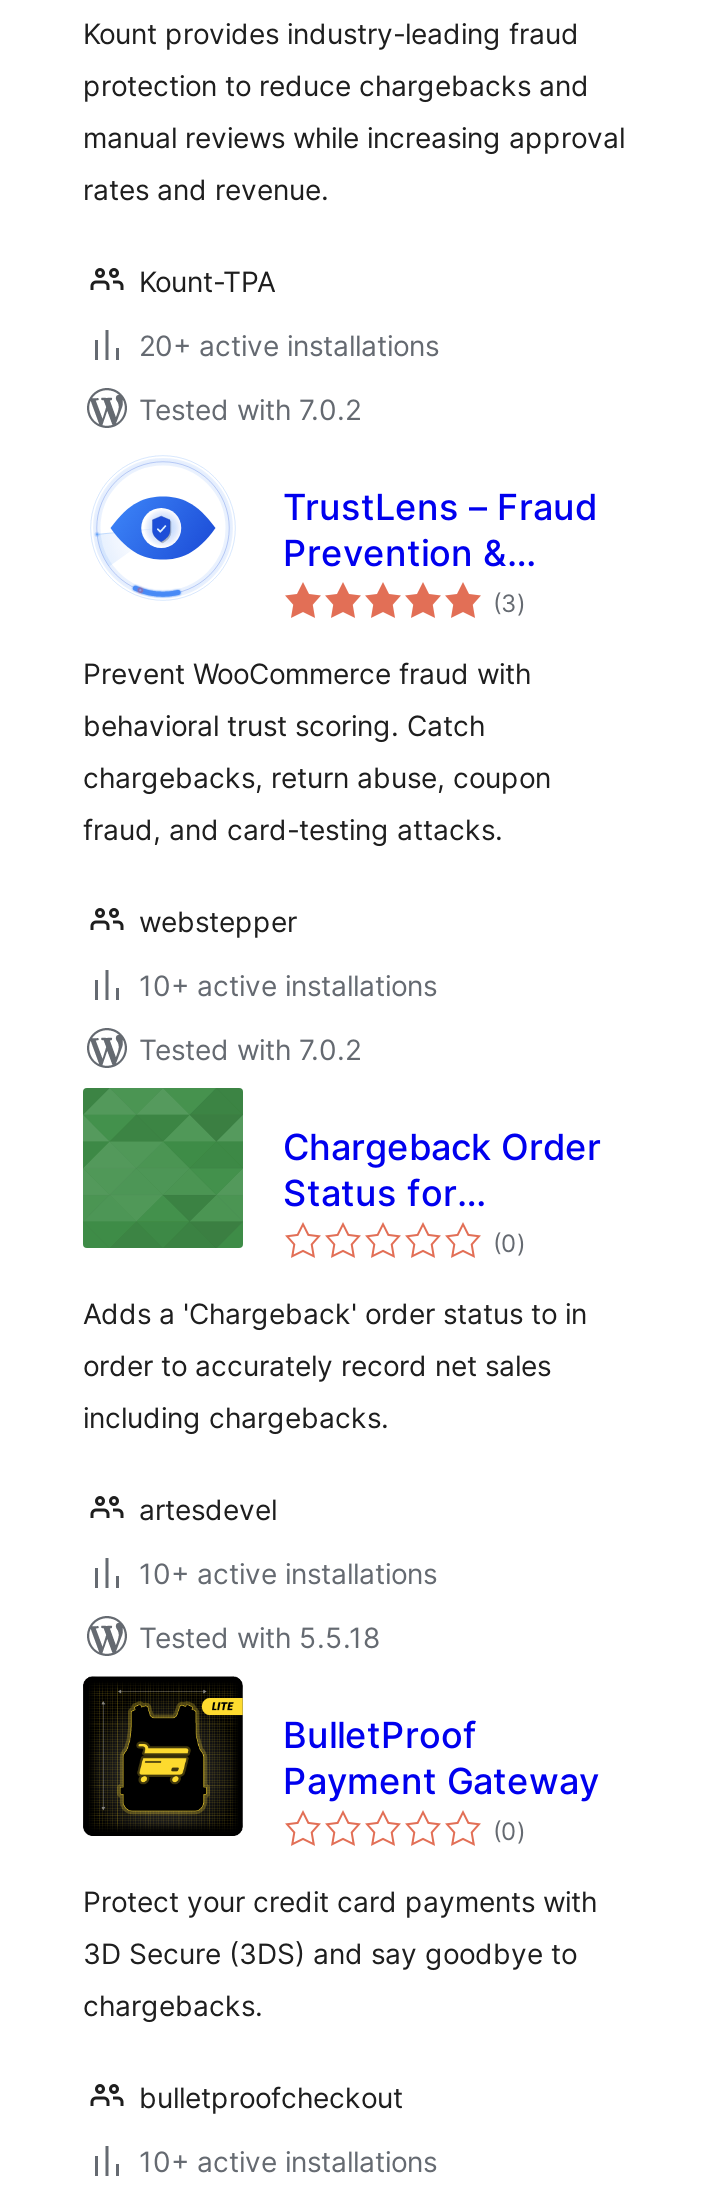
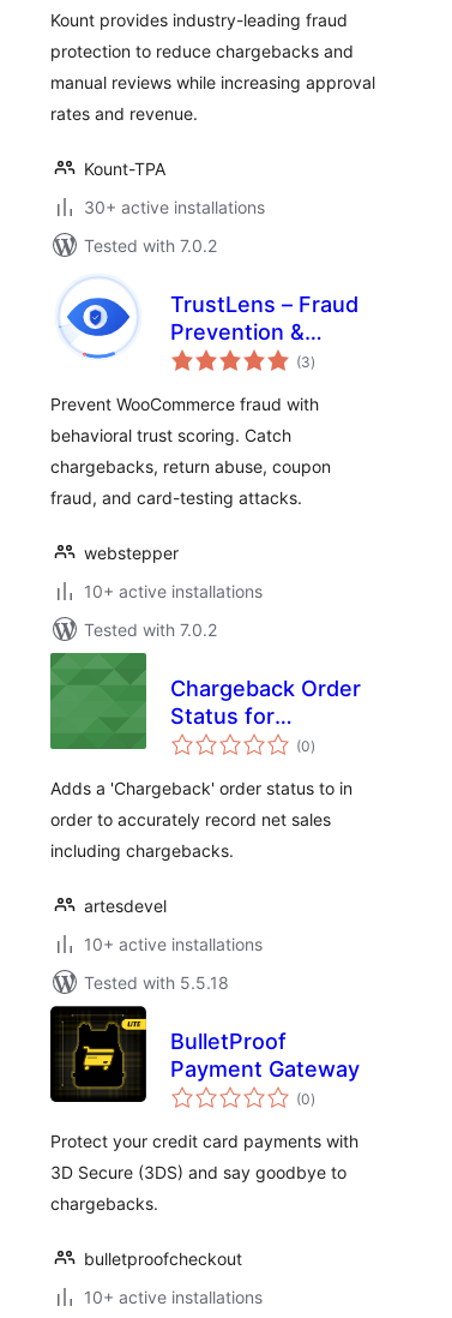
[139,328,439,362] 20+ active installations -> [84,197,265,217] 30+ active installations

